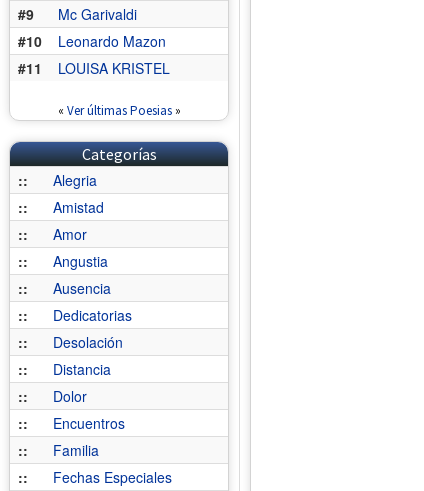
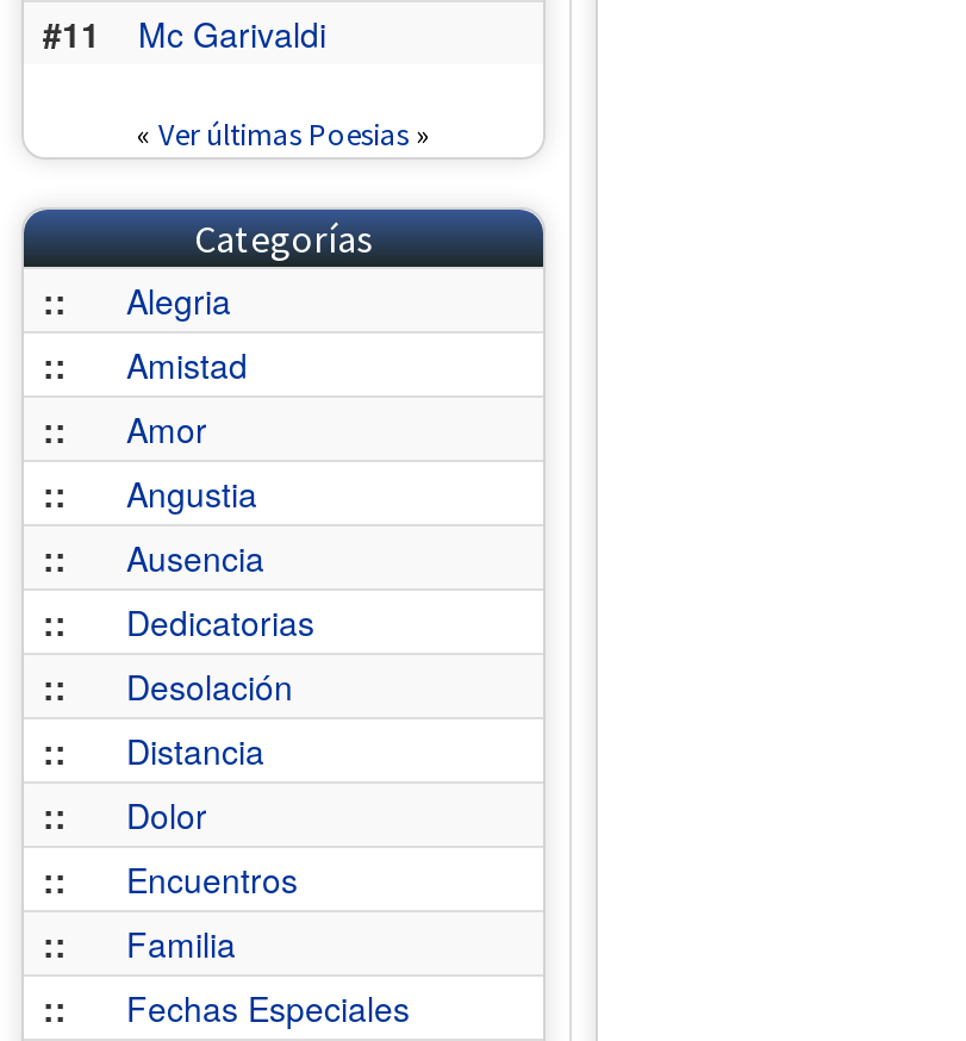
[18,4,137,24] #9 Mc Garivaldi -> [43,10,326,57] #11 Mc Garivaldi
[18,31,170,78] #10 | Leonardo Mazon | #11 | LOUISA KRISTEL -> none

